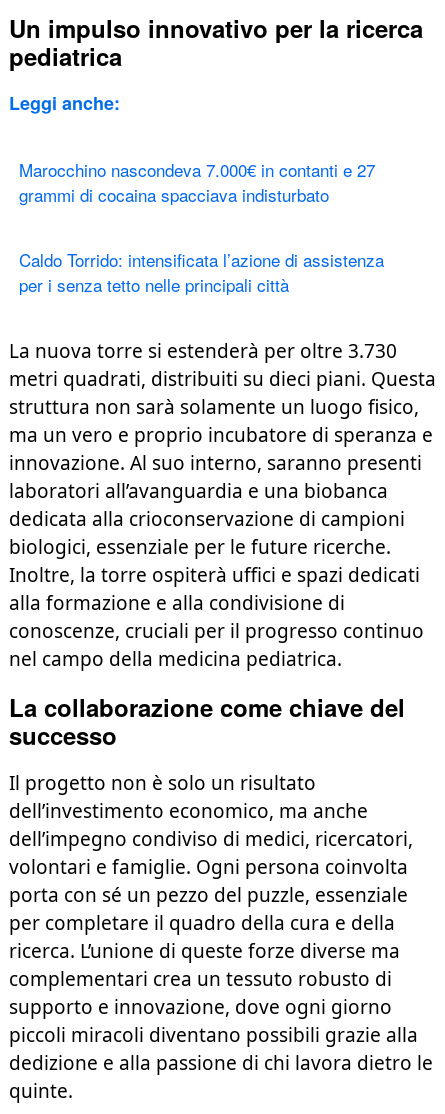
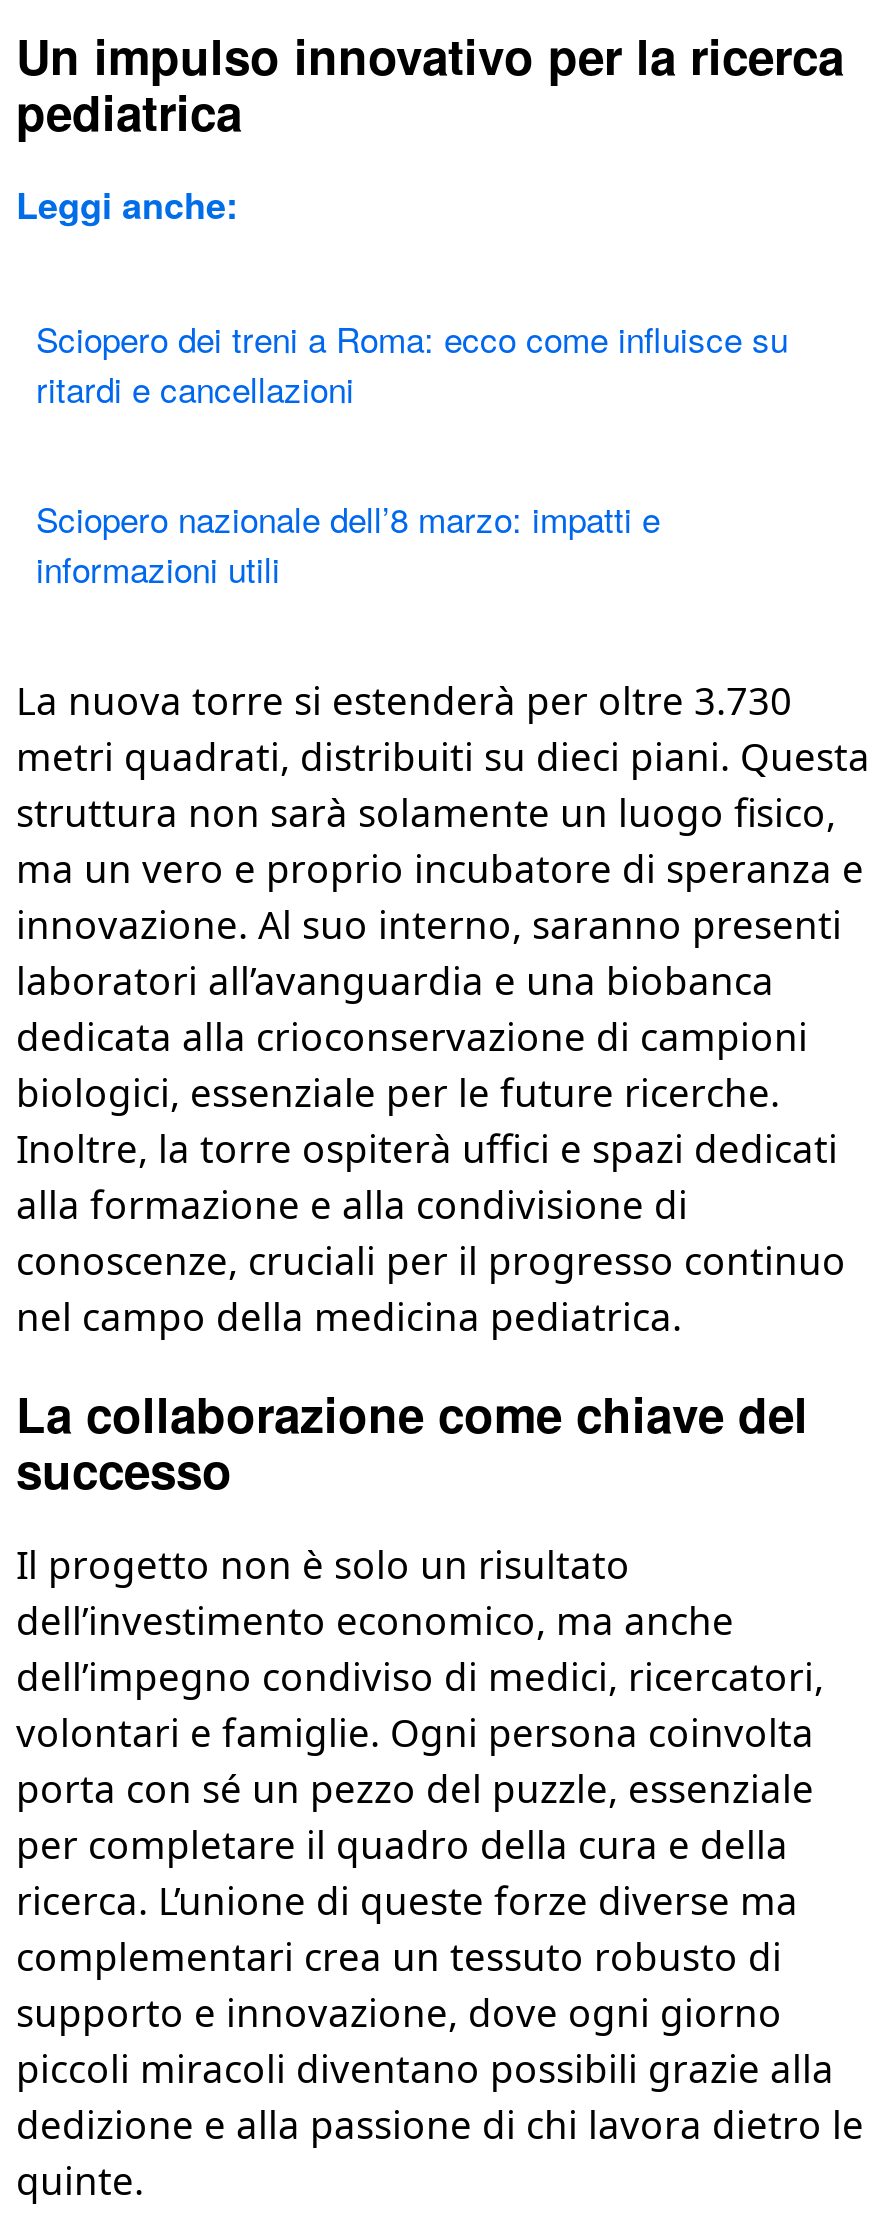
[19,156,375,206] Marocchino nascondeva 7.000€ in contanti e 27 | grammi di cocaina spacciava indisturbato -> [36,312,788,412] Sciopero dei treni a Roma: ecco come influisce su | ritardi e cancellazioni
[19,246,384,296] Caldo Torrido: intensificata l’azione di assistenza | per i senza tetto nelle principali città -> [36,492,660,592] Sciopero nazionale dell’8 marzo: impatti e | informazioni utili

